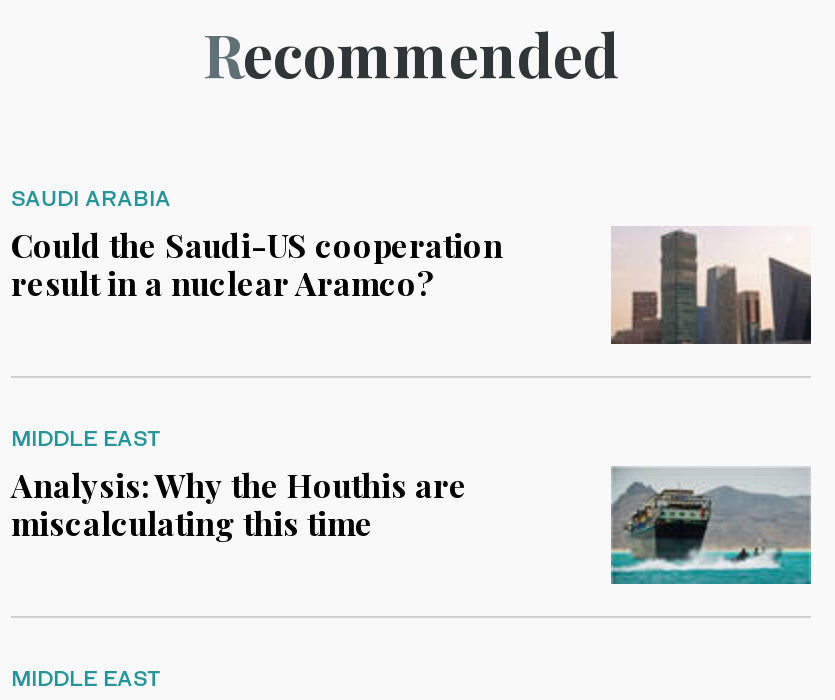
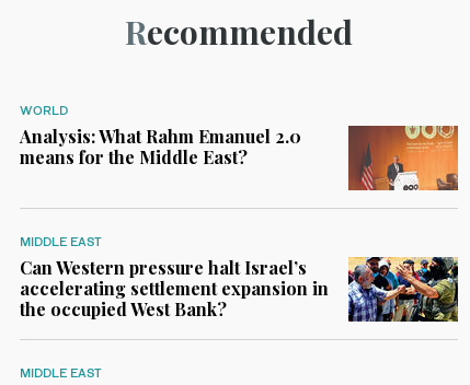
[11,183,503,303] SAUDI ARABIA | Could the Saudi-US cooperation | result in a nuclear Aramco? -> [20,102,301,168] WORLD | Analysis: What Rahm Emanuel 2.0 | means for the Middle East?
[611,226,813,346] [image] -> [347,125,459,191] [image]
[11,463,467,543] Analysis: Why the Houthis are | miscalculating this time -> [20,255,329,320] Can Western pressure halt Israel’s | accelerating settlement expansion in | the occupied West Bank?
[609,466,813,586] [image] -> [347,256,459,323] [image]

